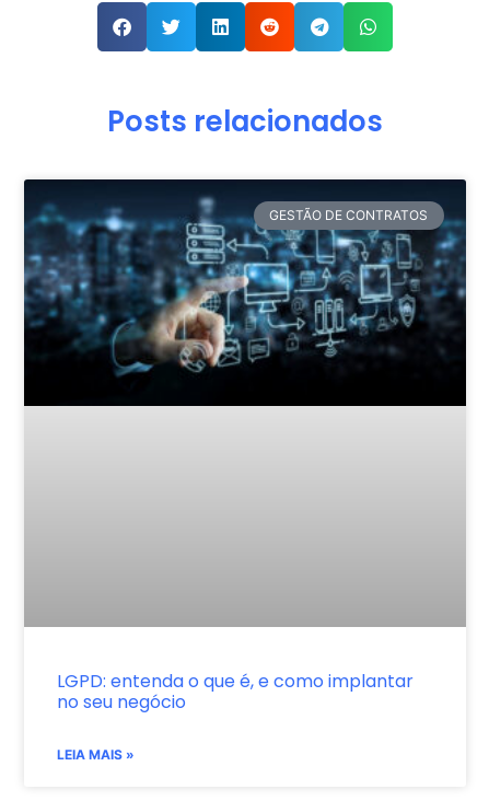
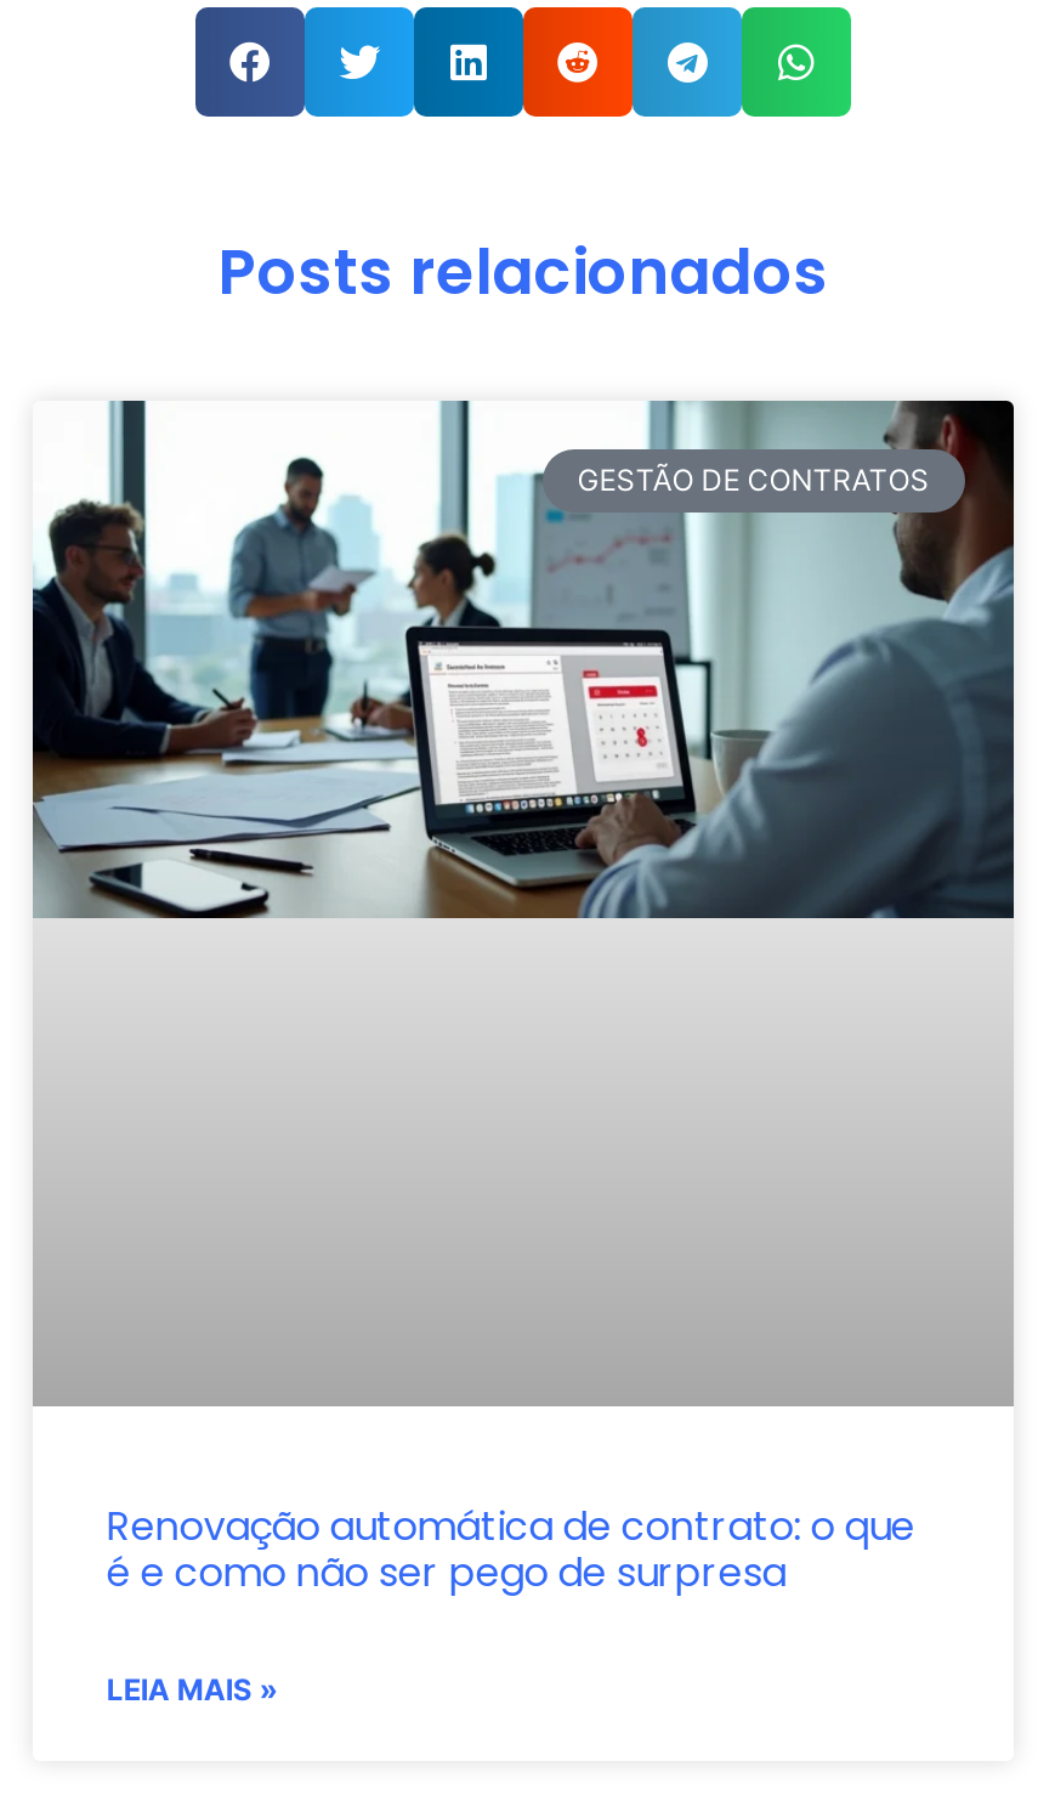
[23,178,466,407] [image] -> [30,398,1014,921] [image]
[57,669,414,715] LGPD: entenda o que é, e como implantar | no seu negócio -> [107,1499,915,1601] Renovação automática de contrato: o que | é e como não ser pego de surpresa

